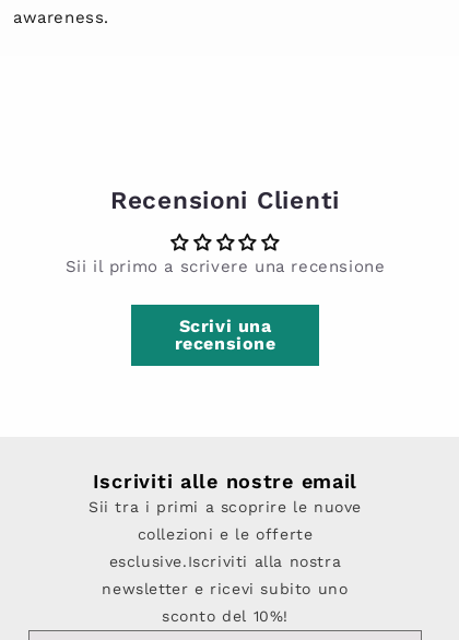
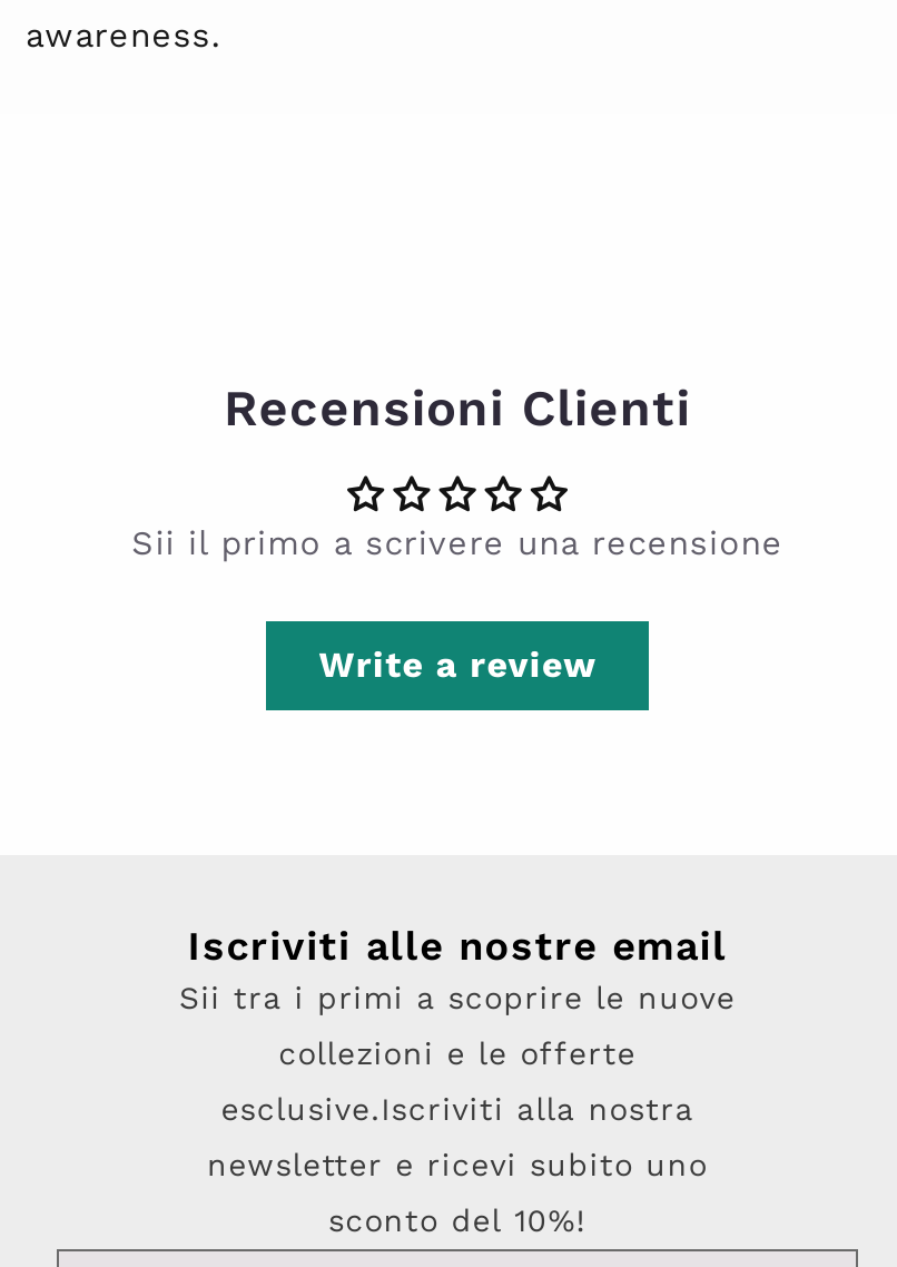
[174,316,276,354] Scrivi una | recensione -> [319,644,596,686] Write a review

